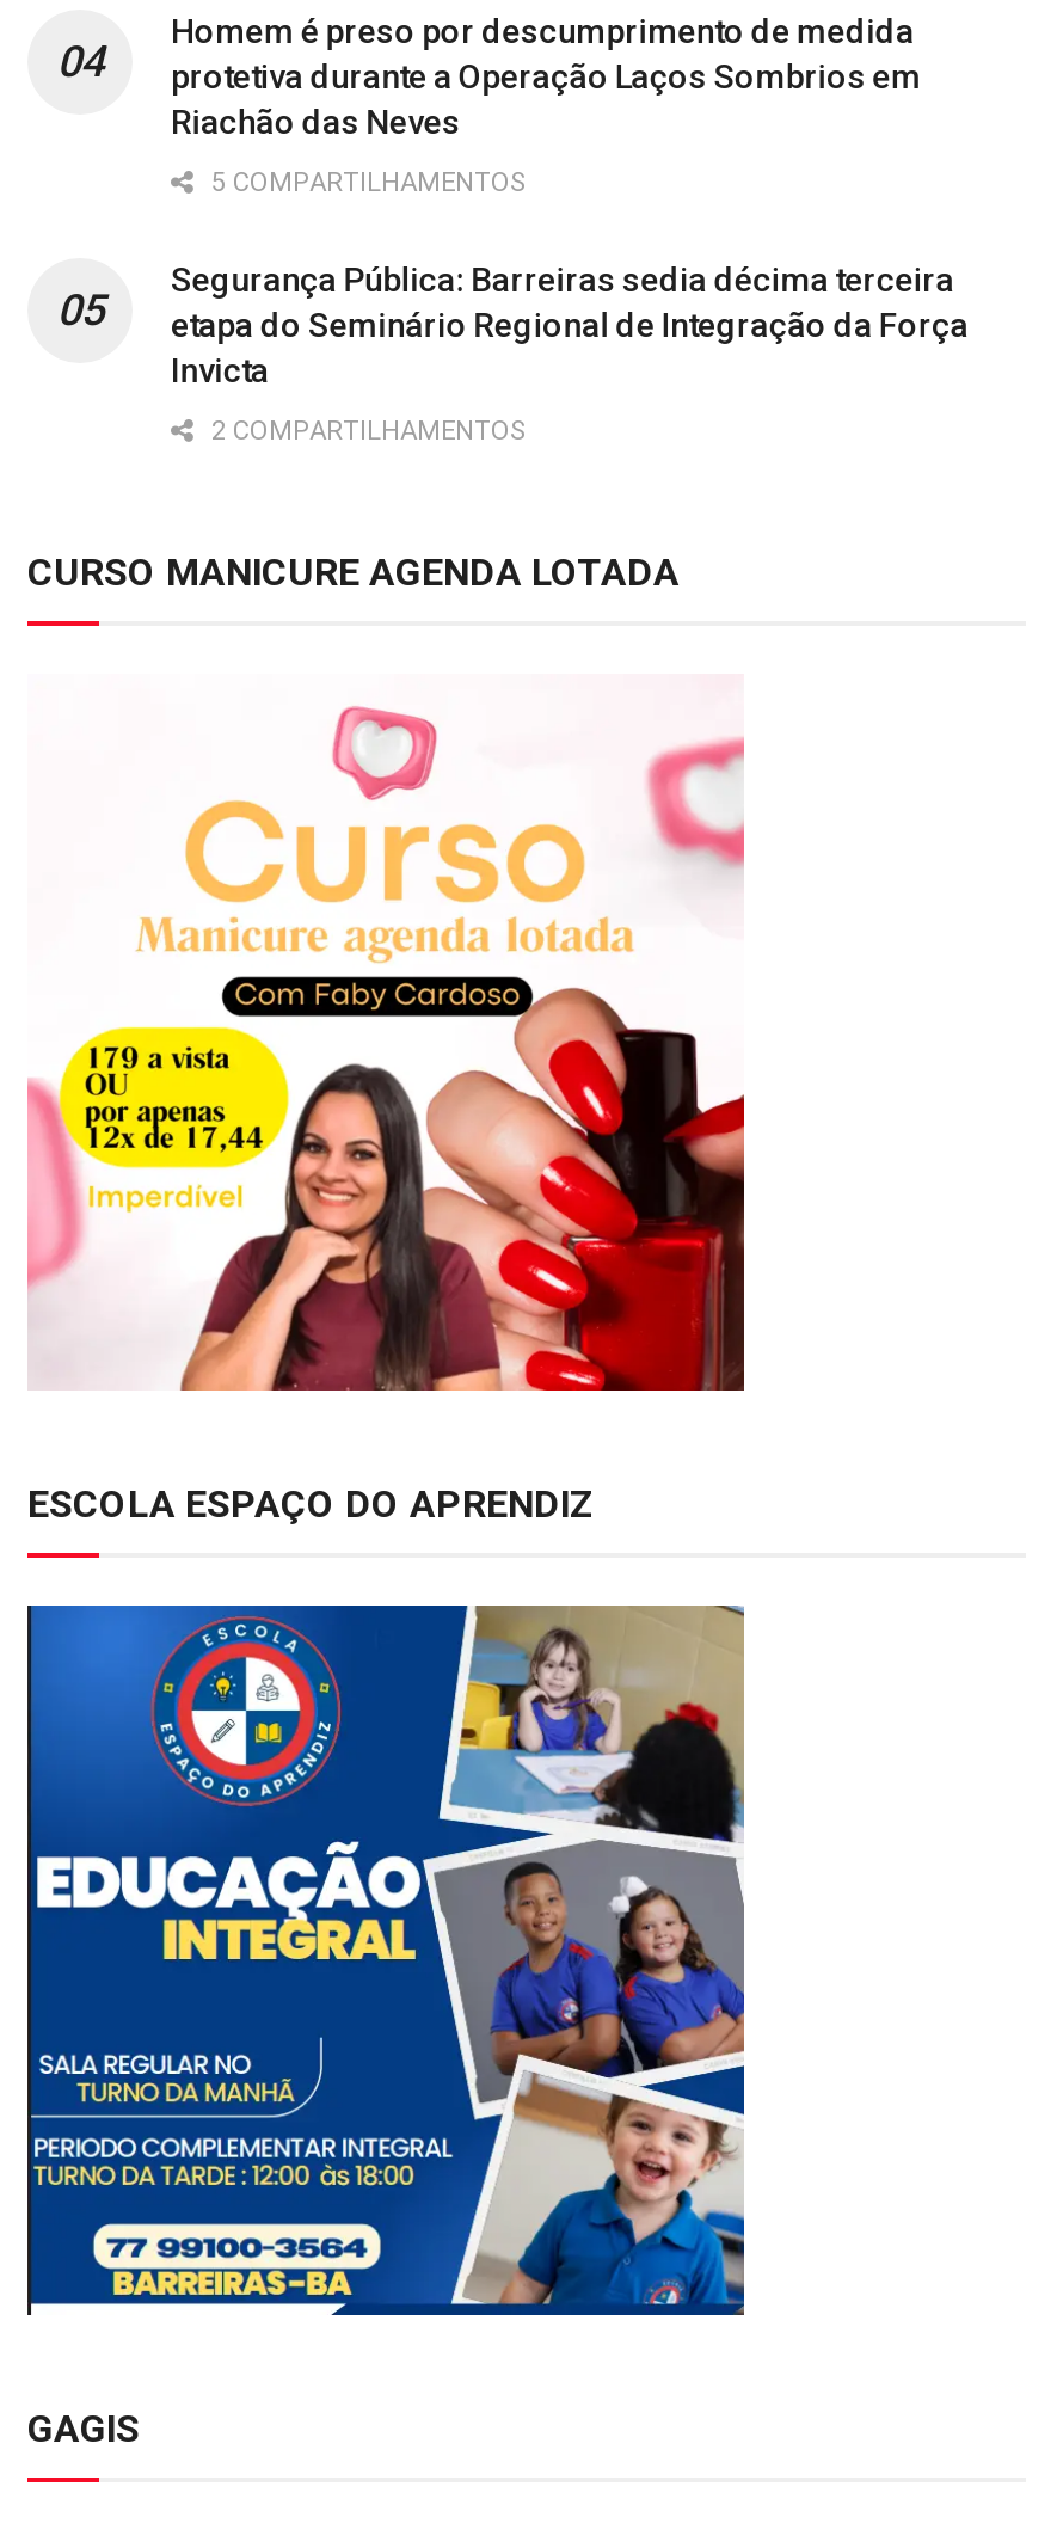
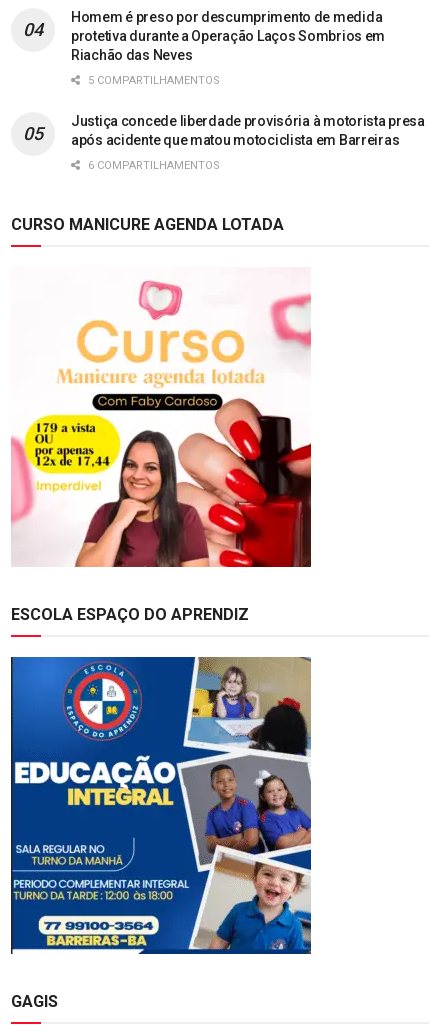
[171,260,969,389] Segurança Pública: Barreiras sedia décima terceira | etapa do Seminário Regional de Integração da Força | Invicta -> [71,113,425,148] Justiça concede liberdade provisória à motorista presa | após acidente que matou motociclista em Barreiras
[204,416,527,447] 2 COMPARTILHAMENTOS -> [85,159,220,172] 6 COMPARTILHAMENTOS

